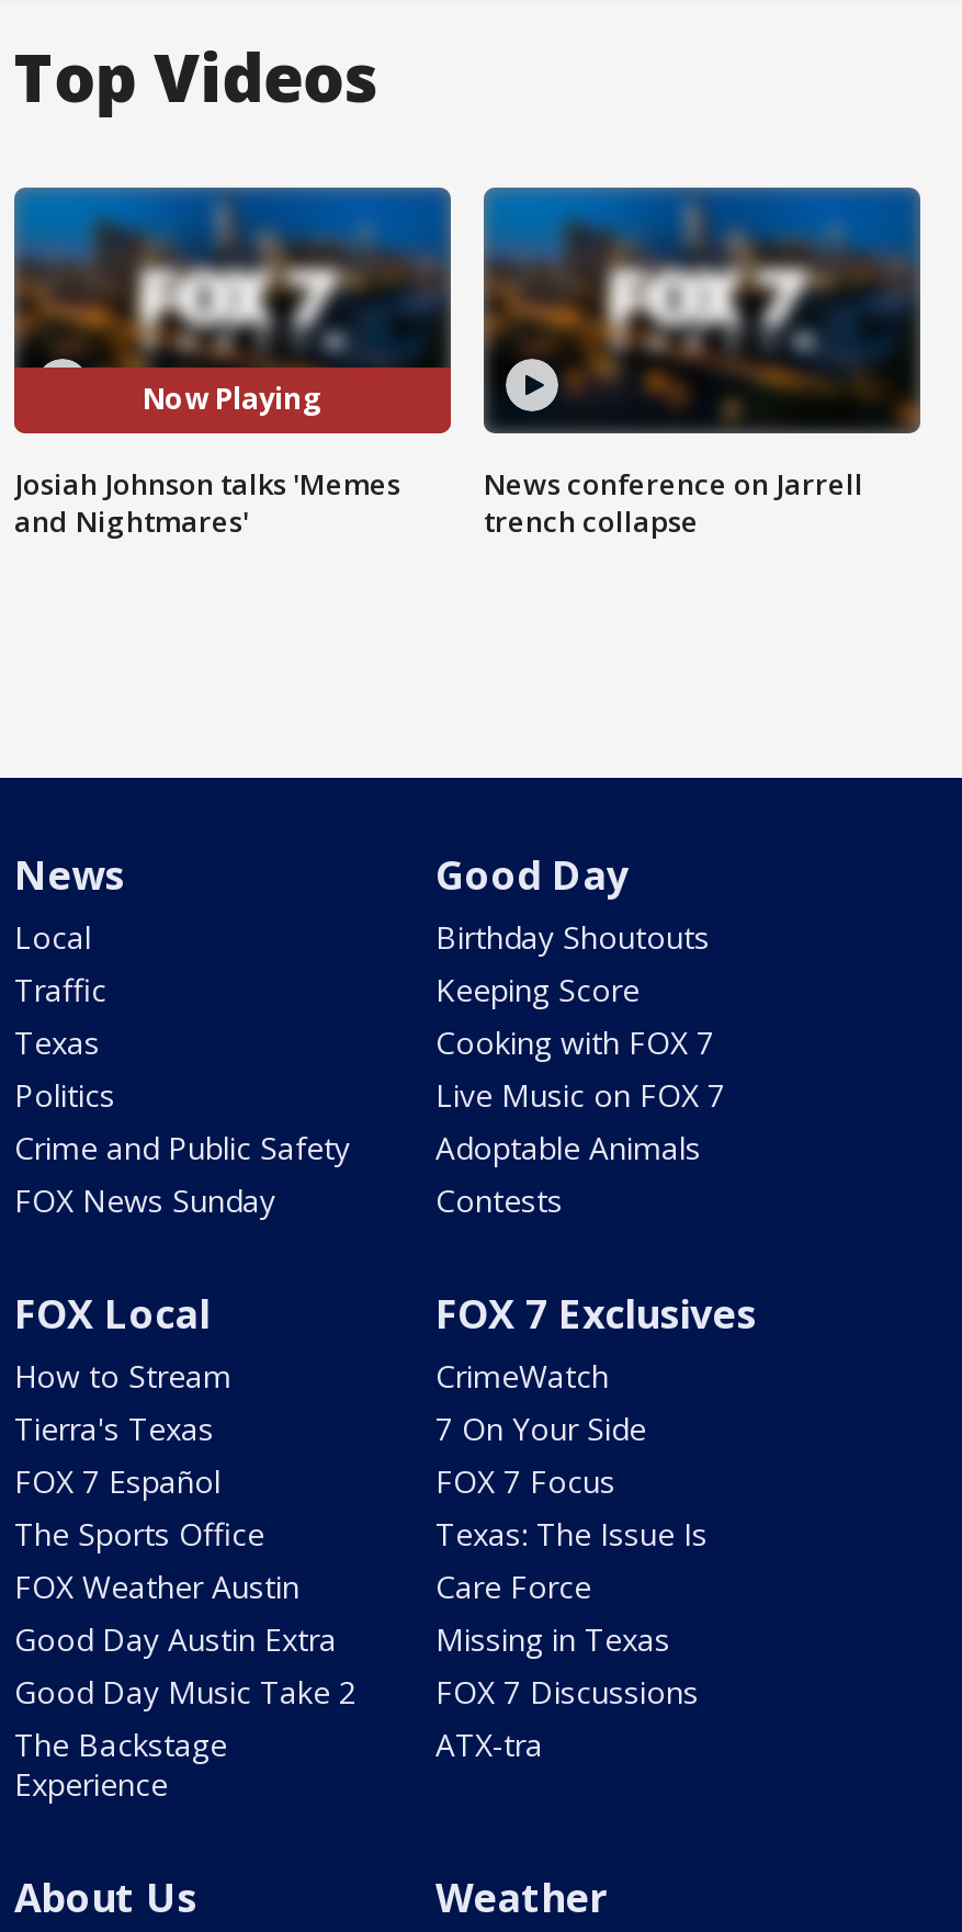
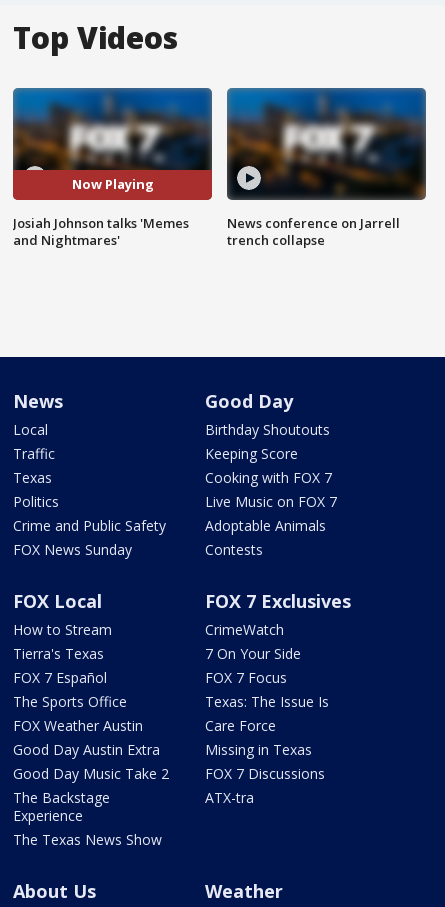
none -> [13,830,162,849] The Texas News Show

